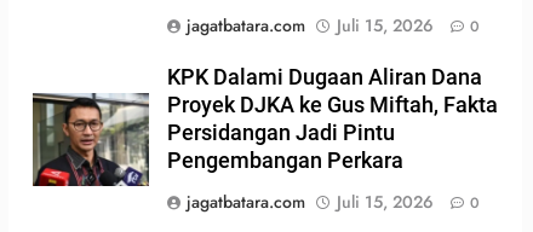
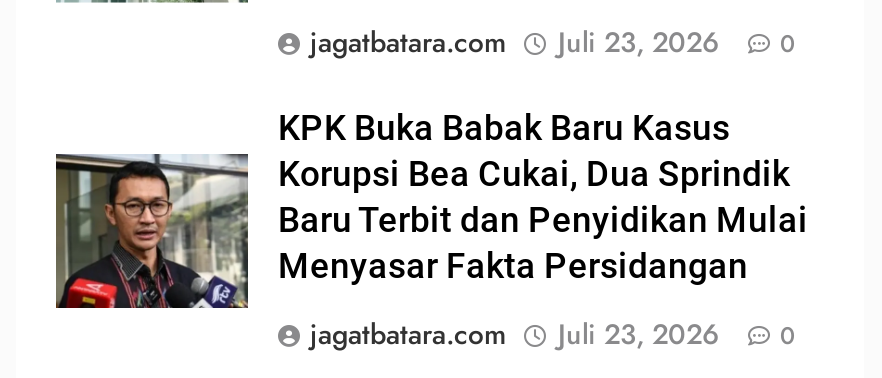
[187,13,480,37] jagatbatara.com Juli 15, 2026 0 -> [310,21,796,61] jagatbatara.com Juli 23, 2026 0
[167,65,498,172] KPK Dalami Dugaan Aliran Dana | Proyek DJKA ke Gus Miftah, Fakta | Persidangan Jadi Pintu | Pengembangan Perkara -> [278,107,808,285] KPK Buka Babak Baru Kasus | Korupsi Bea Cukai, Dua Sprindik | Baru Terbit dan Penyidikan Mulai | Menyasar Fakta Persidangan
[187,189,480,214] jagatbatara.com Juli 15, 2026 0 -> [310,313,796,353] jagatbatara.com Juli 23, 2026 0

